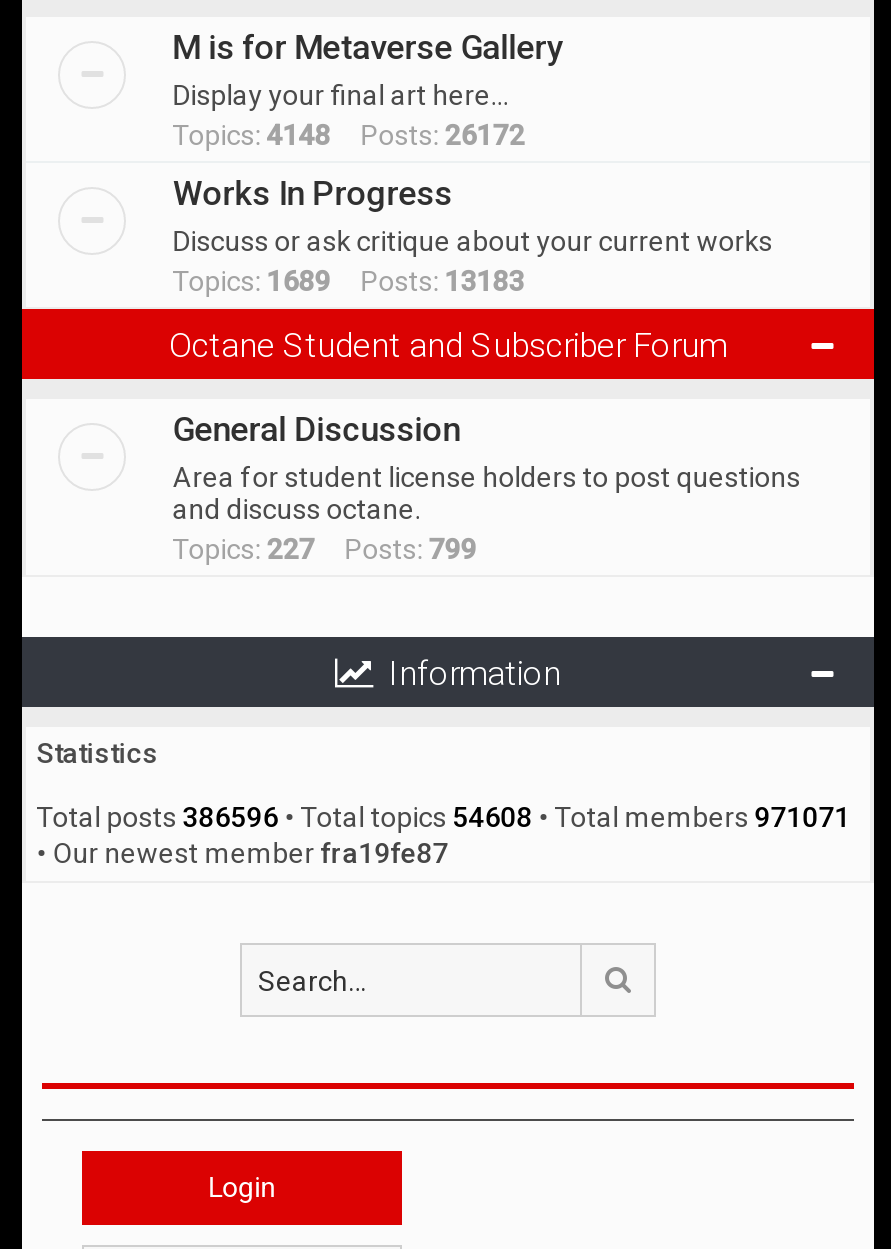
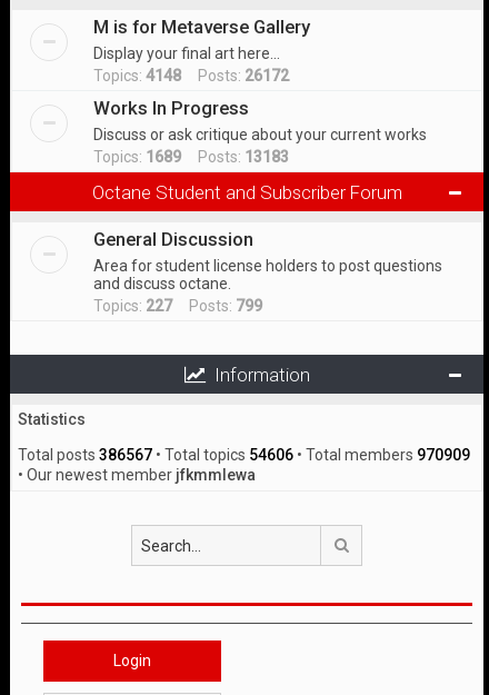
[36,801,850,833] Total posts 386596 • Total topics 54608 • Total members 971071 -> [18,446,470,464] Total posts 386567 • Total topics 54606 • Total members 970909
[36,837,448,869] • Our newest member fra19fe87 -> [18,466,256,484] • Our newest member jfkmmlewa

